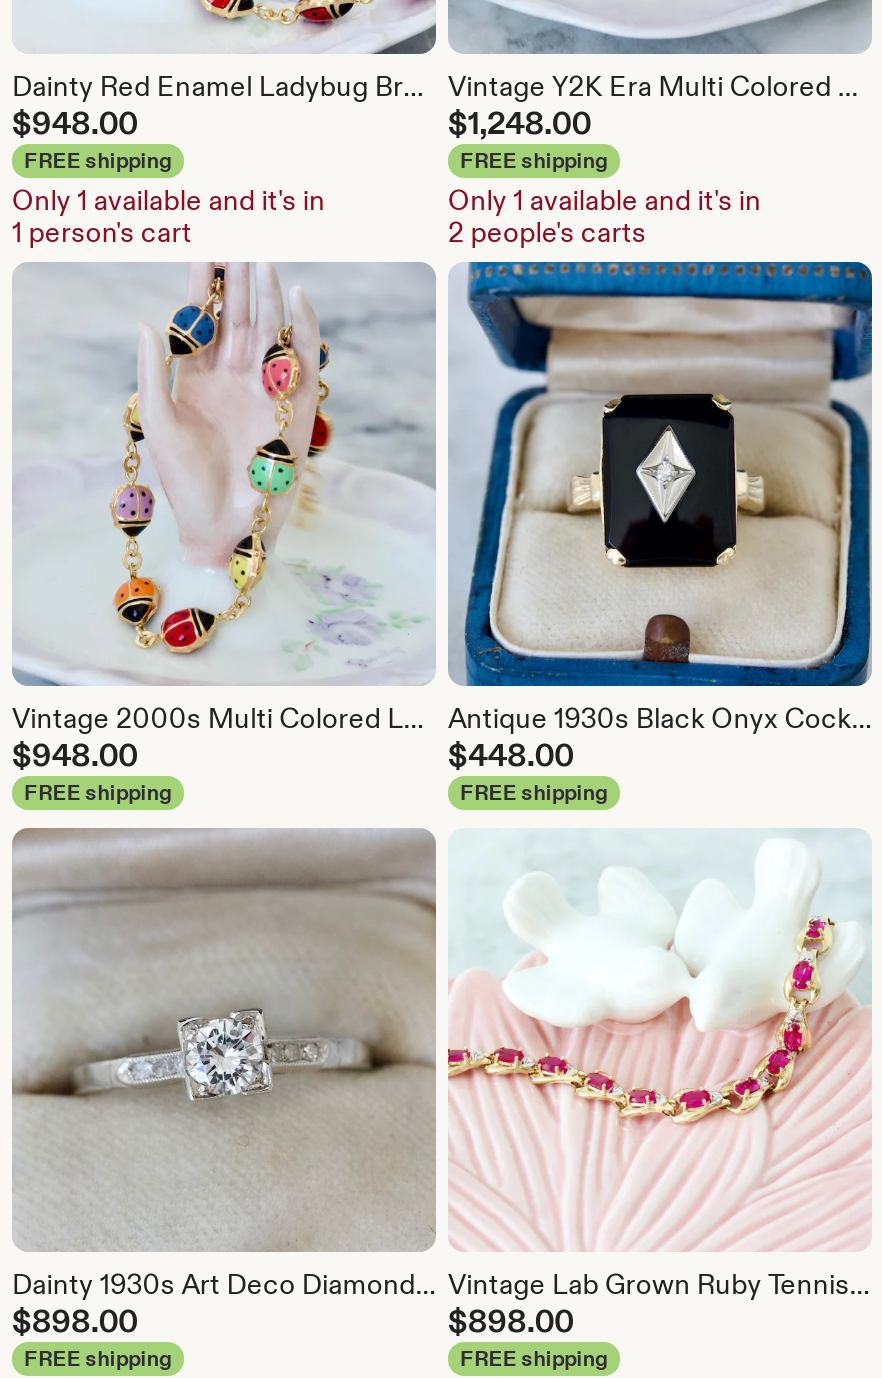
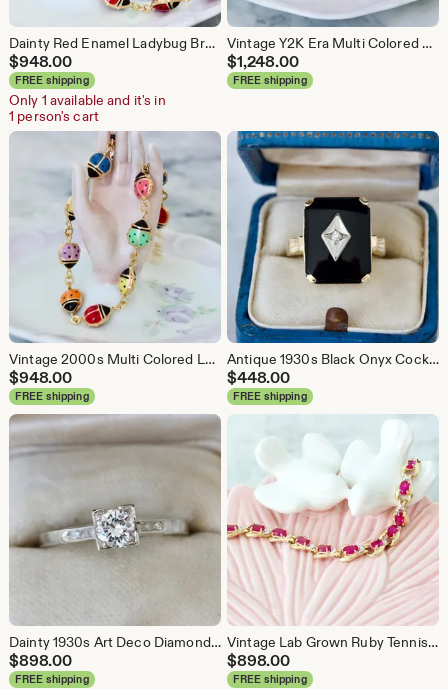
[448,182,761,250] Only 1 available and it's in | 2 people's carts -> none

